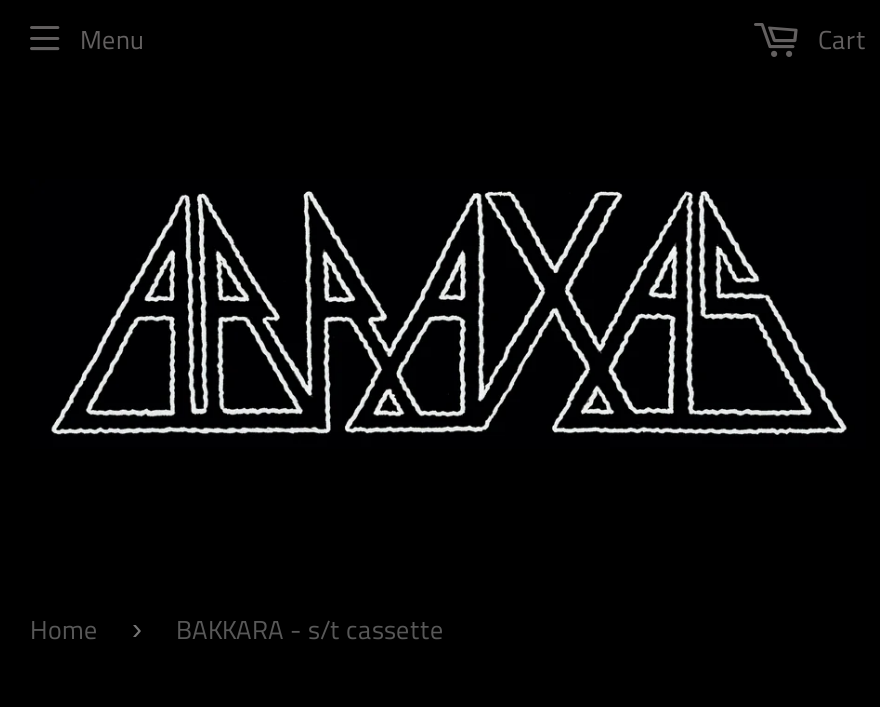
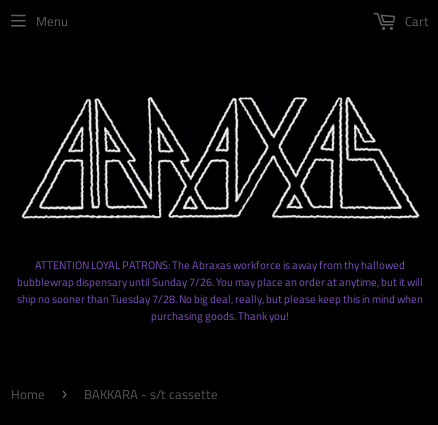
none -> [17,255,423,323] ATTENTION LOYAL PATRONS: The Abraxas workforce is away from thy hallowed | bubblewrap dispensary until Sunday 7/26. You may place an order at anytime, but it will | ship no sooner than Tuesday 7/28. No big deal, really, but please keep this in mind when | purchasing goods. Thank you!

